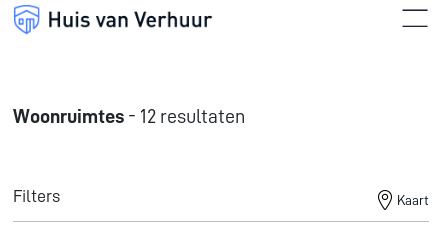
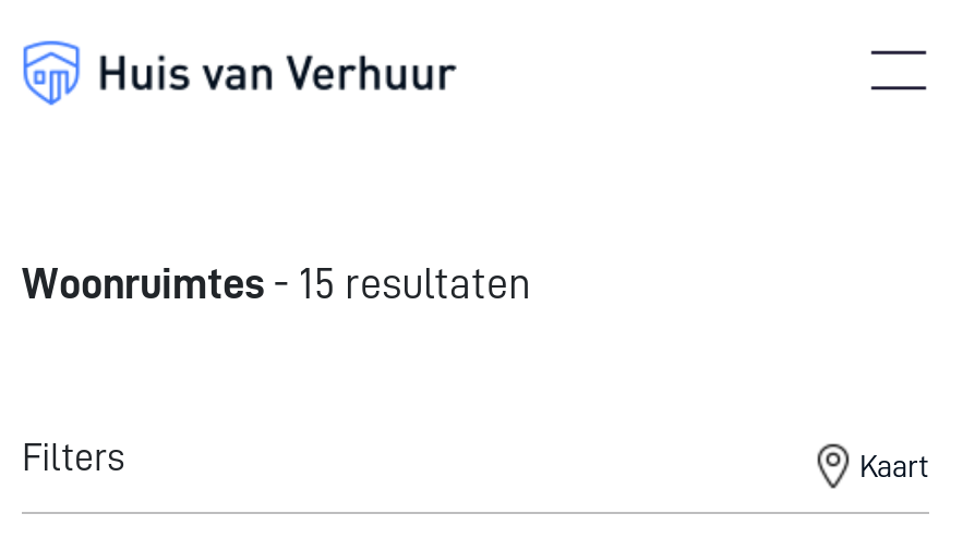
[13,106,245,126] Woonruimtes - 12 resultaten -> [22,261,530,305] Woonruimtes - 15 resultaten

